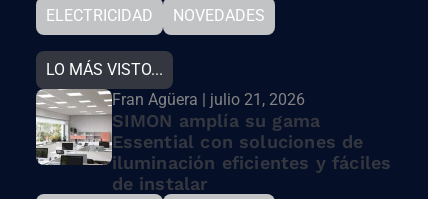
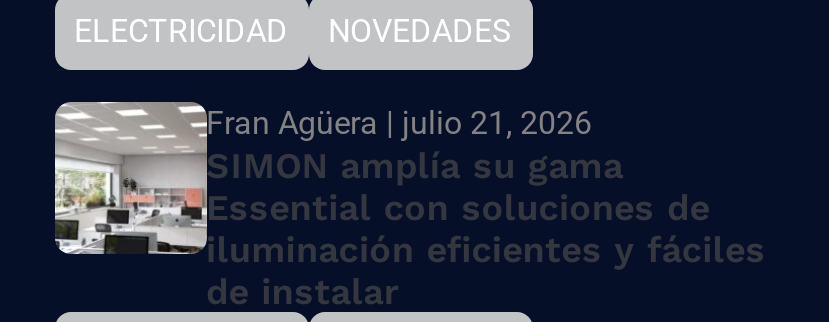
[45,60,162,79] LO MÁS VISTO... -> none

